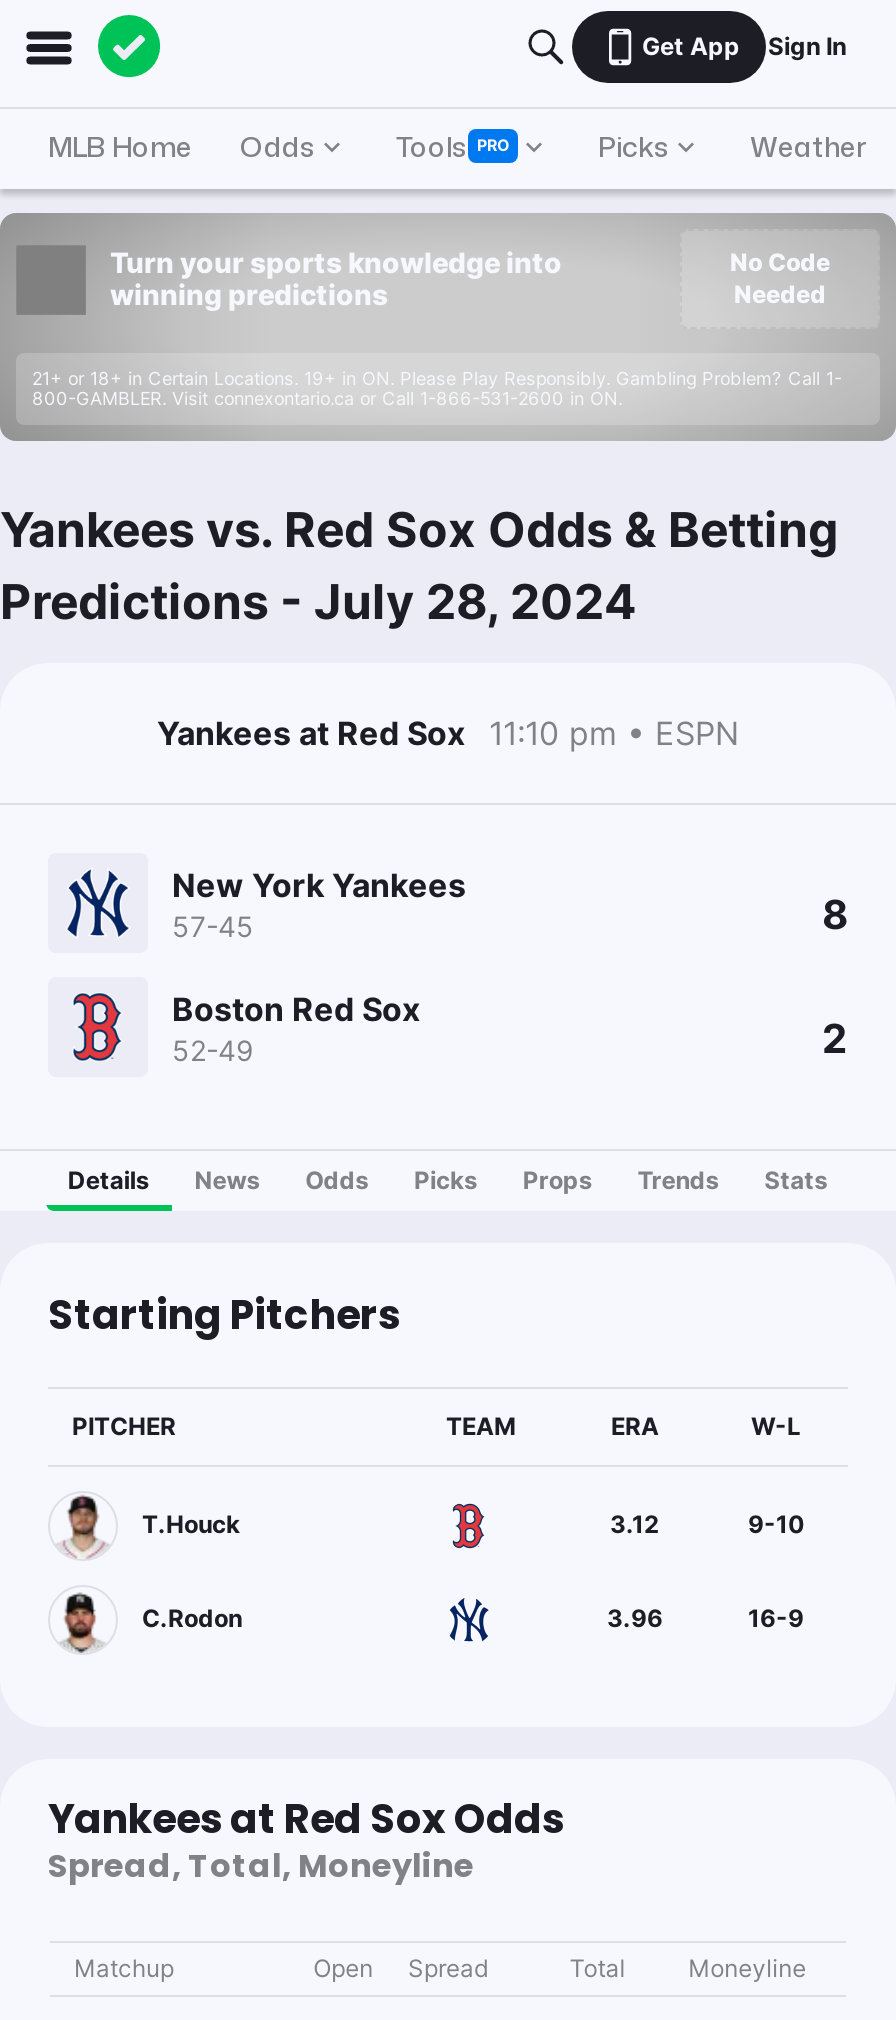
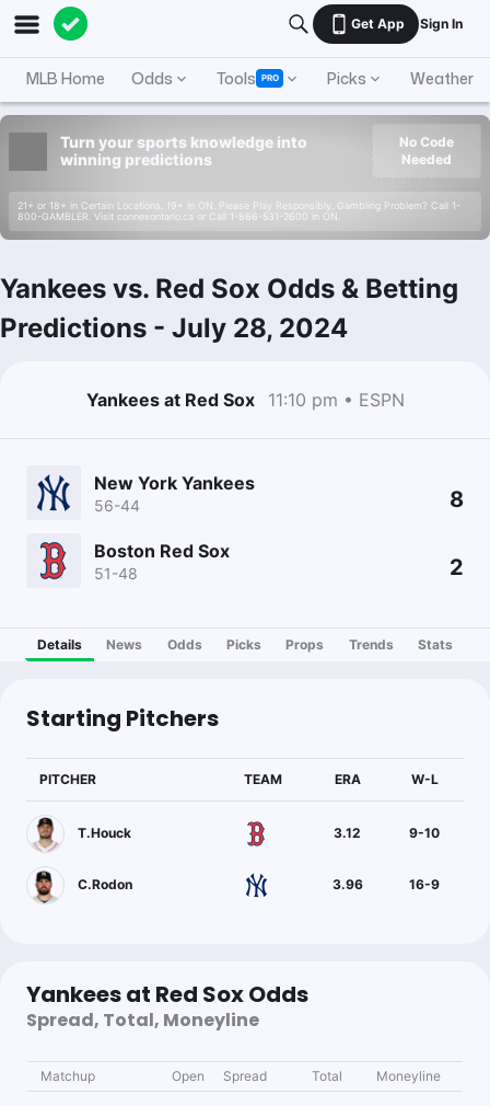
[172,909,254,943] 57-45 -> [94,496,140,515] 56-44
[172,1033,254,1067] 52-49 -> [94,564,138,583] 51-48

